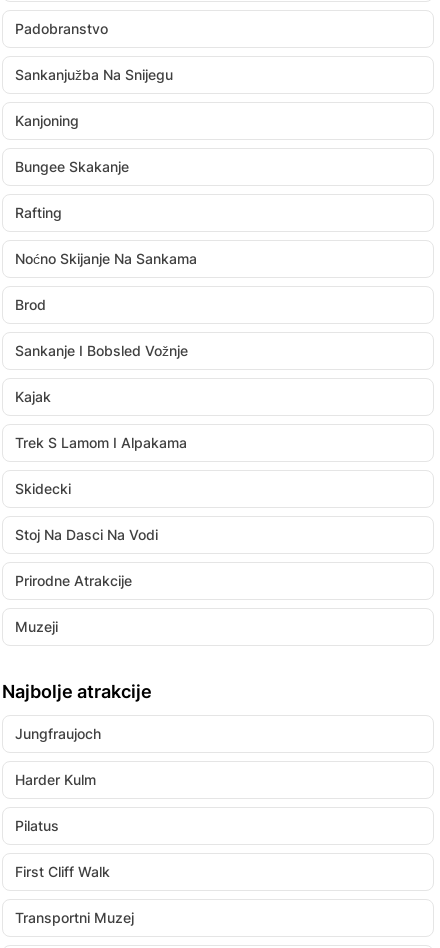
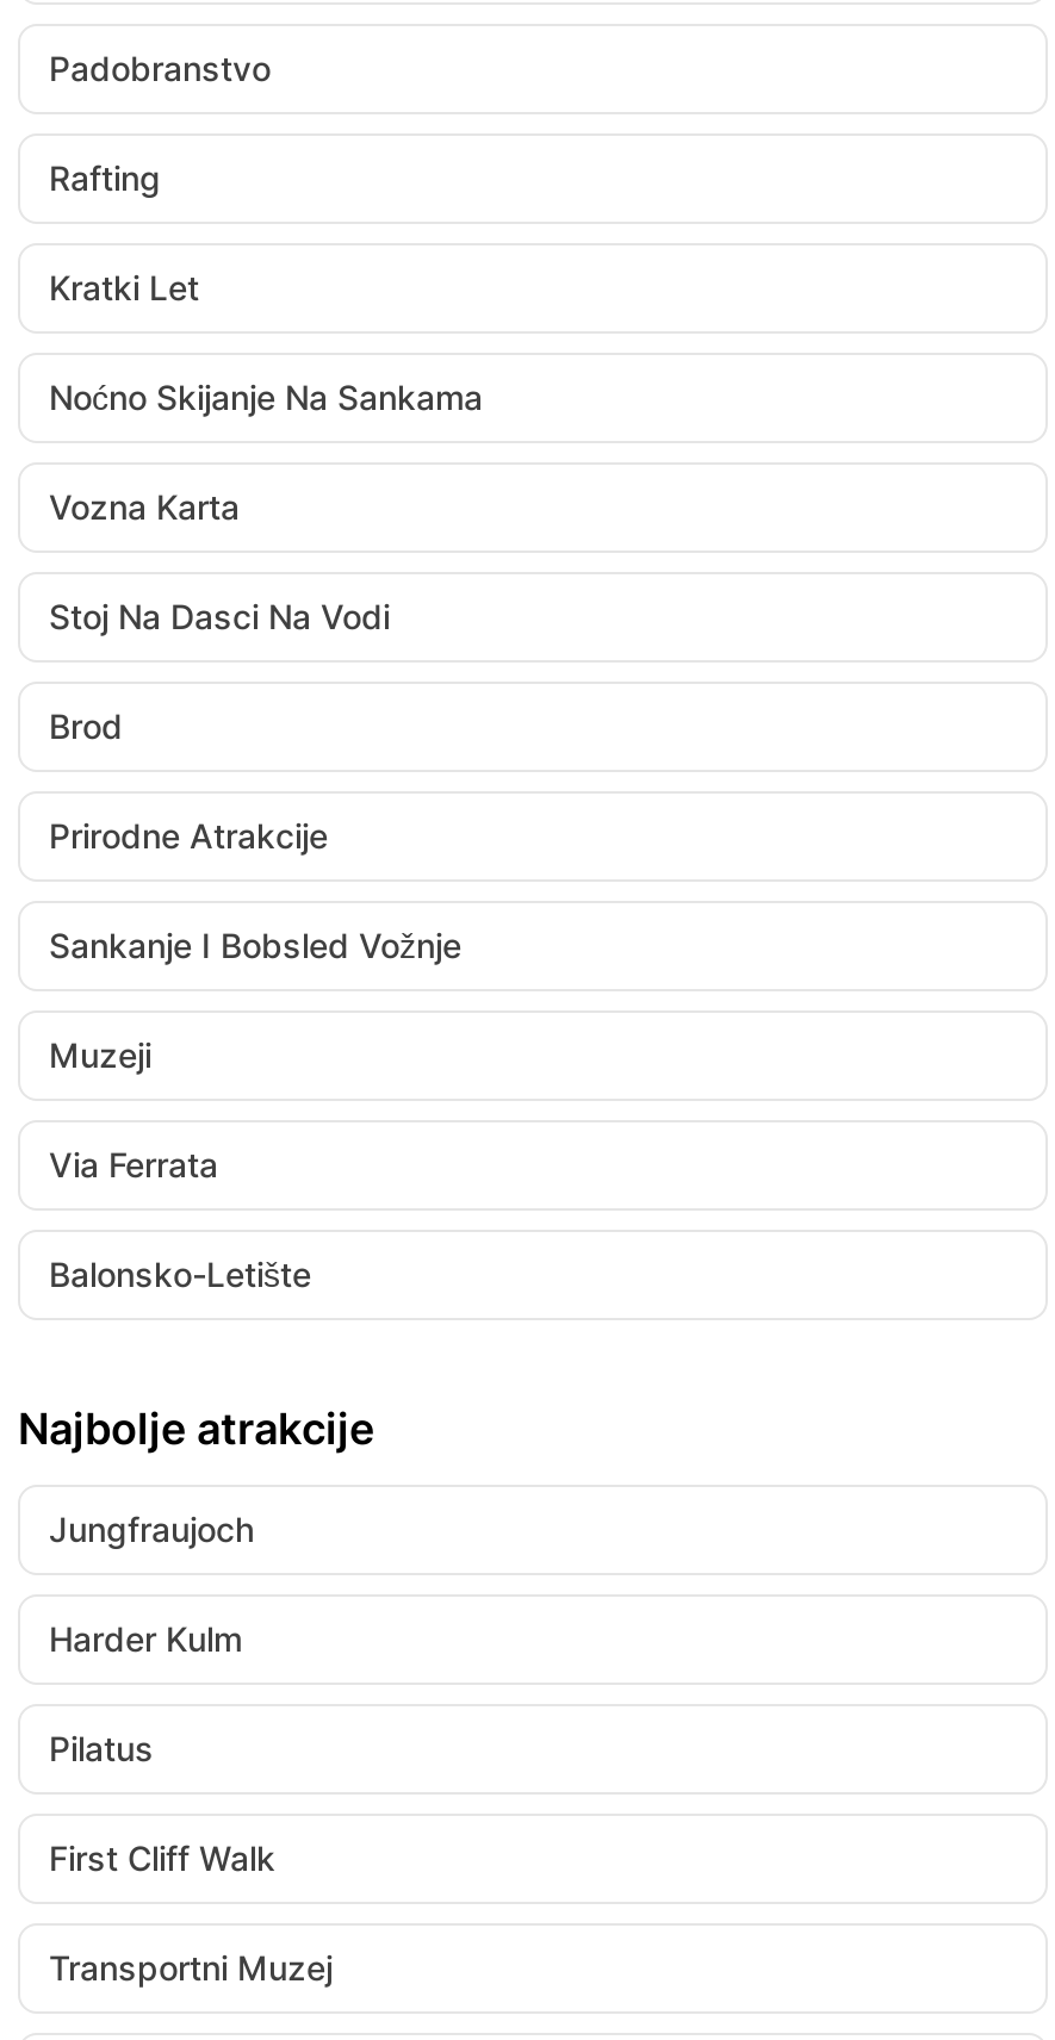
[15,66,173,175] Sankanjužba Na Snijegu | Kanjoning | Bungee Skakanje -> none
moved [15,204,62,221] -> [49,157,161,197]: Rafting
none -> [49,266,199,307] Kratki Let
none -> [49,486,240,526] Vozna Karta
moved [15,342,188,359] -> [49,924,461,965]: Sankanje I Bobsled Vožnje
[15,388,187,497] Kajak | Trek S Lamom I Alpakama | Skidecki -> none
moved [15,526,158,543] -> [49,595,390,636]: Stoj Na Dasci Na Vodi
moved [15,572,132,589] -> [49,815,328,855]: Prirodne Atrakcije
moved [15,618,58,635] -> [49,1034,151,1074]: Muzeji
none -> [49,1143,311,1294] Via Ferrata | Balonsko-Letište

